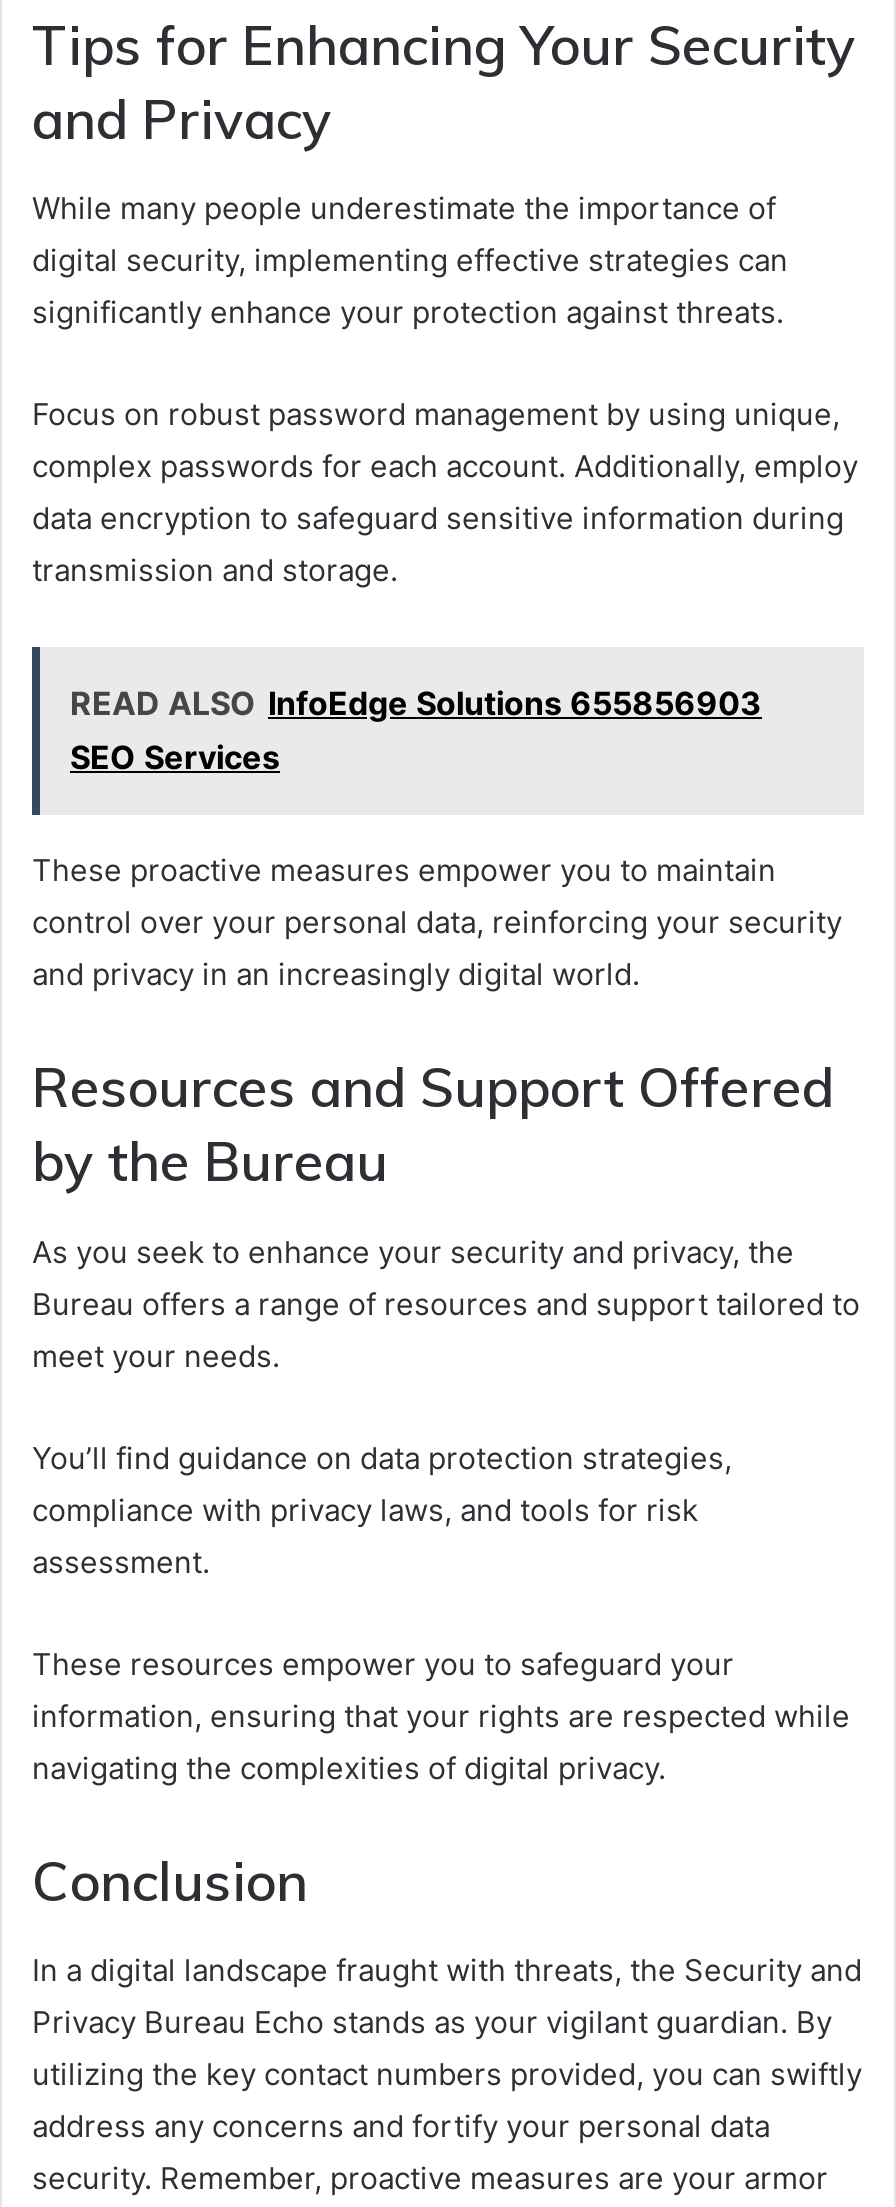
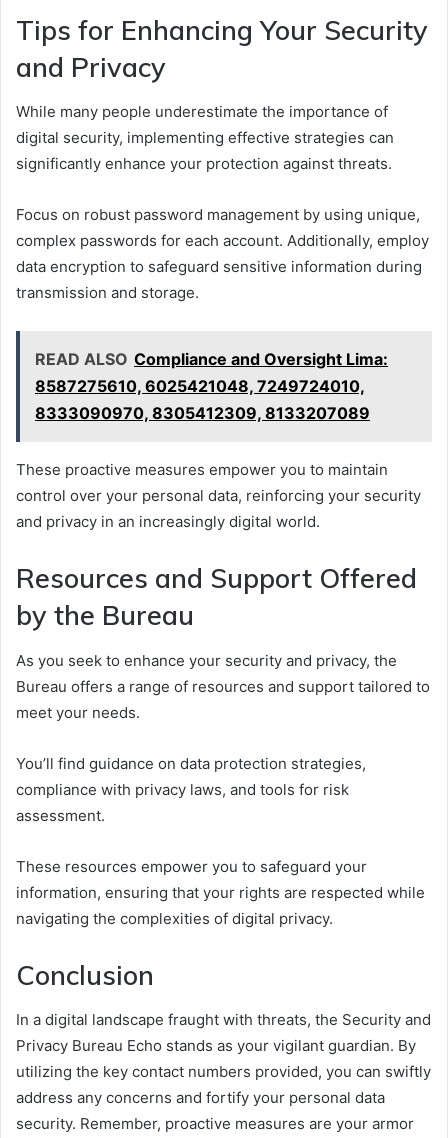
[70,683,762,777] READ ALSO InfoEdge Solutions 655856903 | SEO Services -> [35,349,388,423] READ ALSO Compliance and Oversight Lima: | 8587275610, 6025421048, 7249724010, | 8333090970, 8305412309, 8133207089

